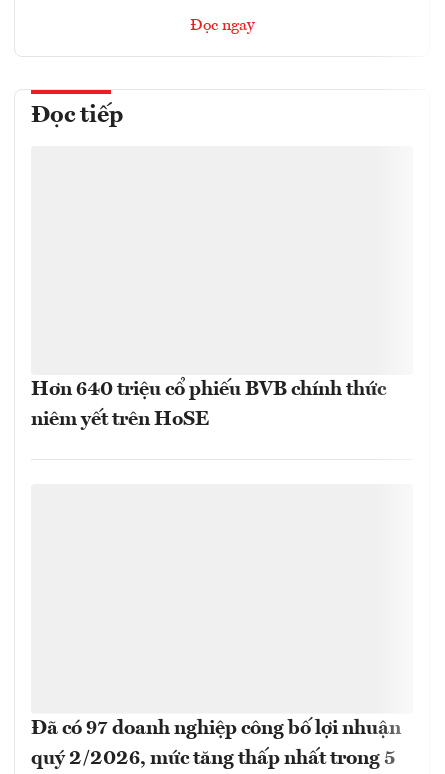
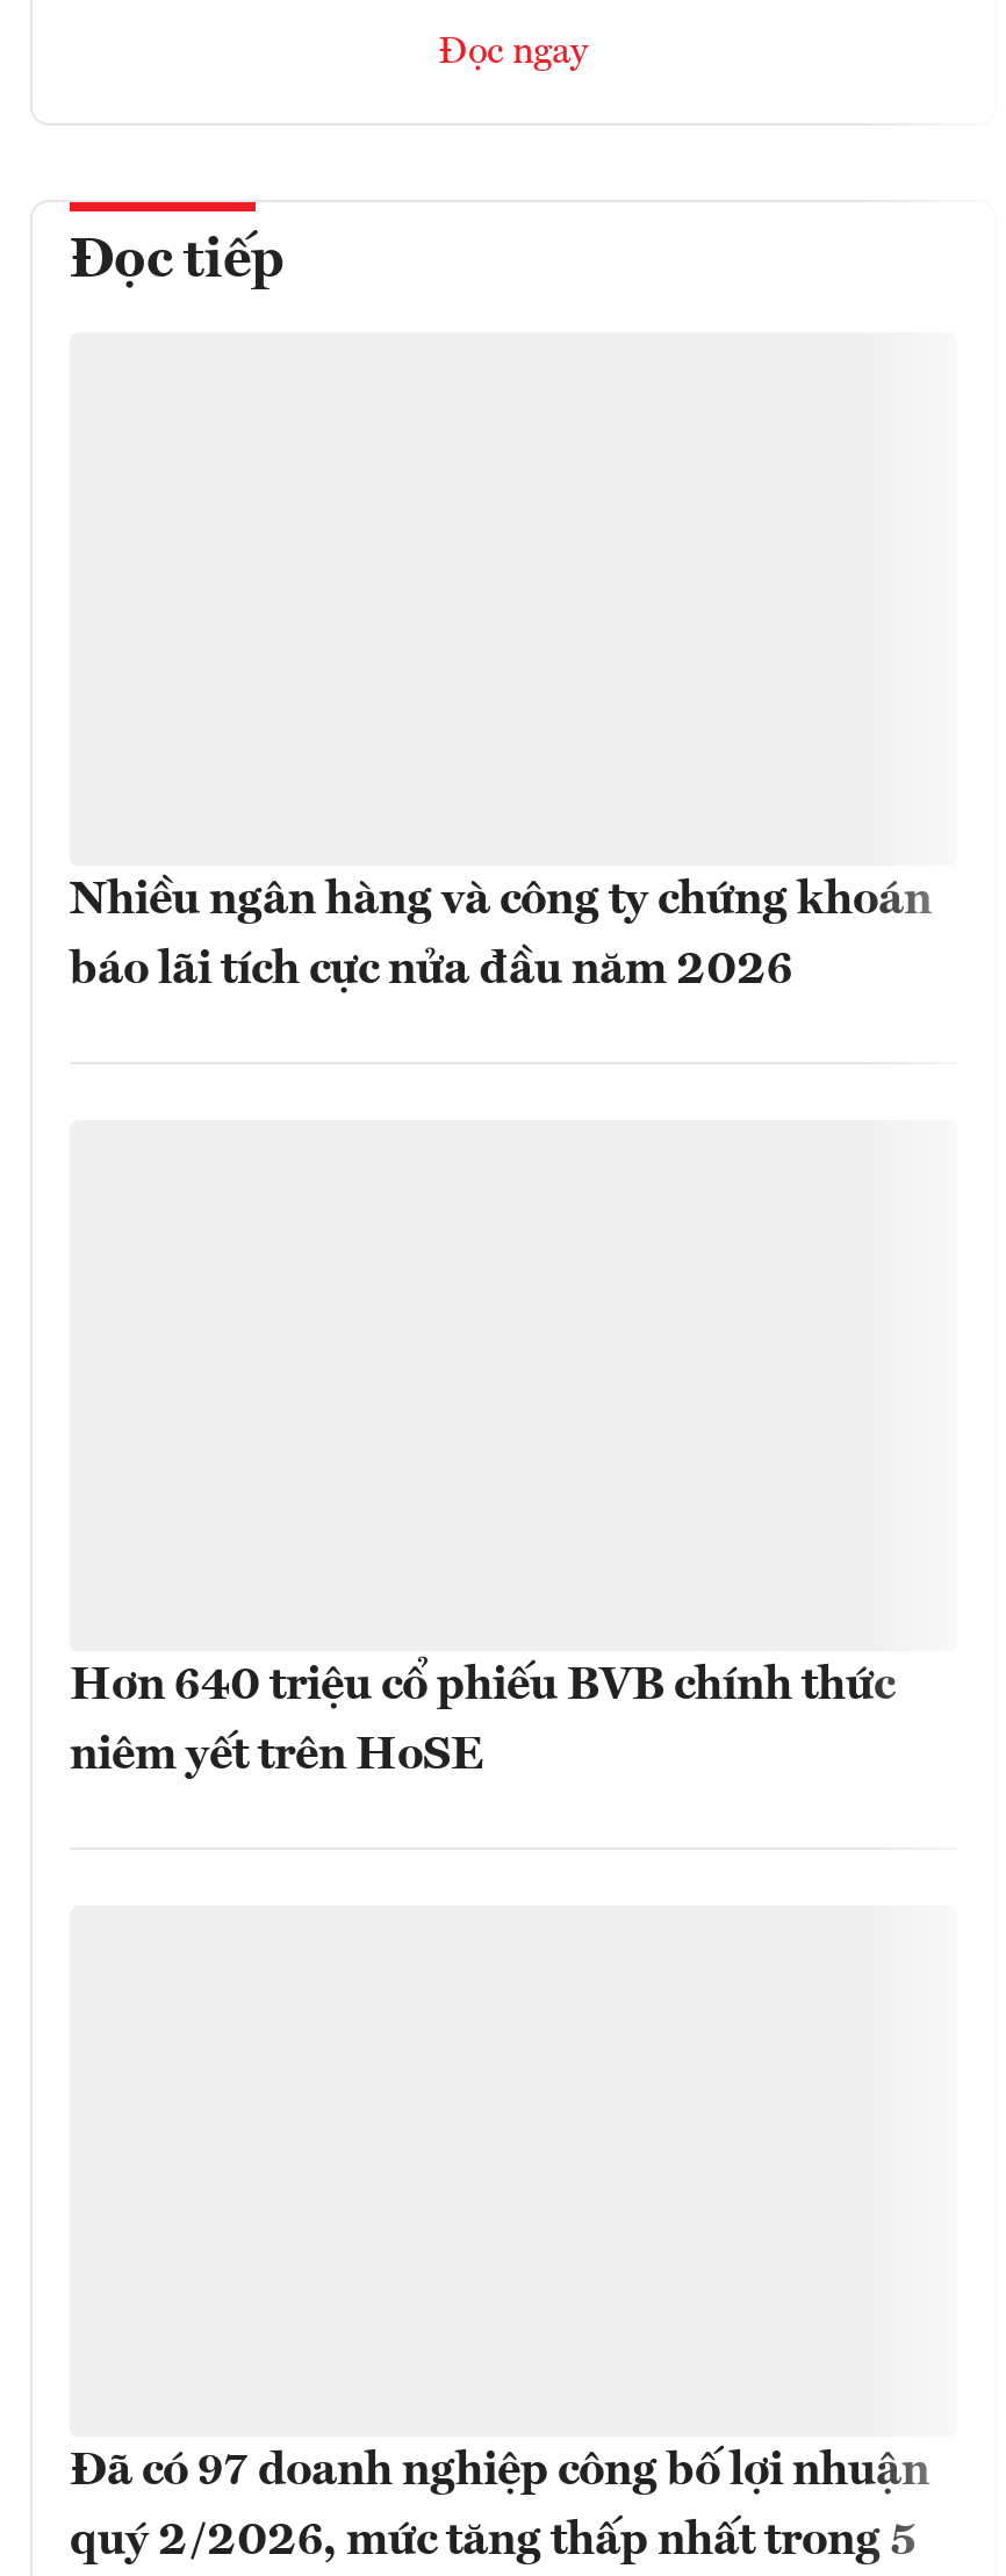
none -> [70,877,932,993] Nhiều ngân hàng và công ty chứng khoán | báo lãi tích cực nửa đầu năm 2026

